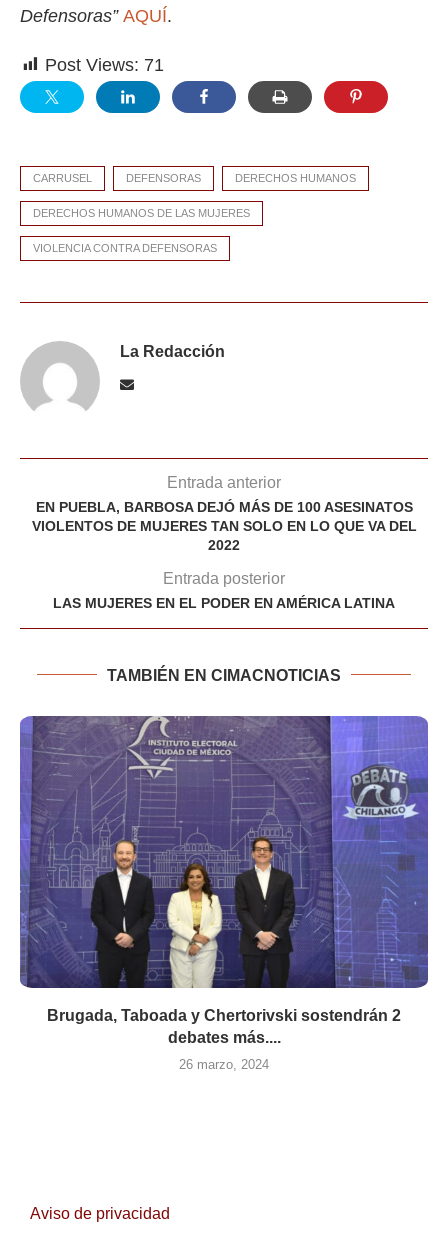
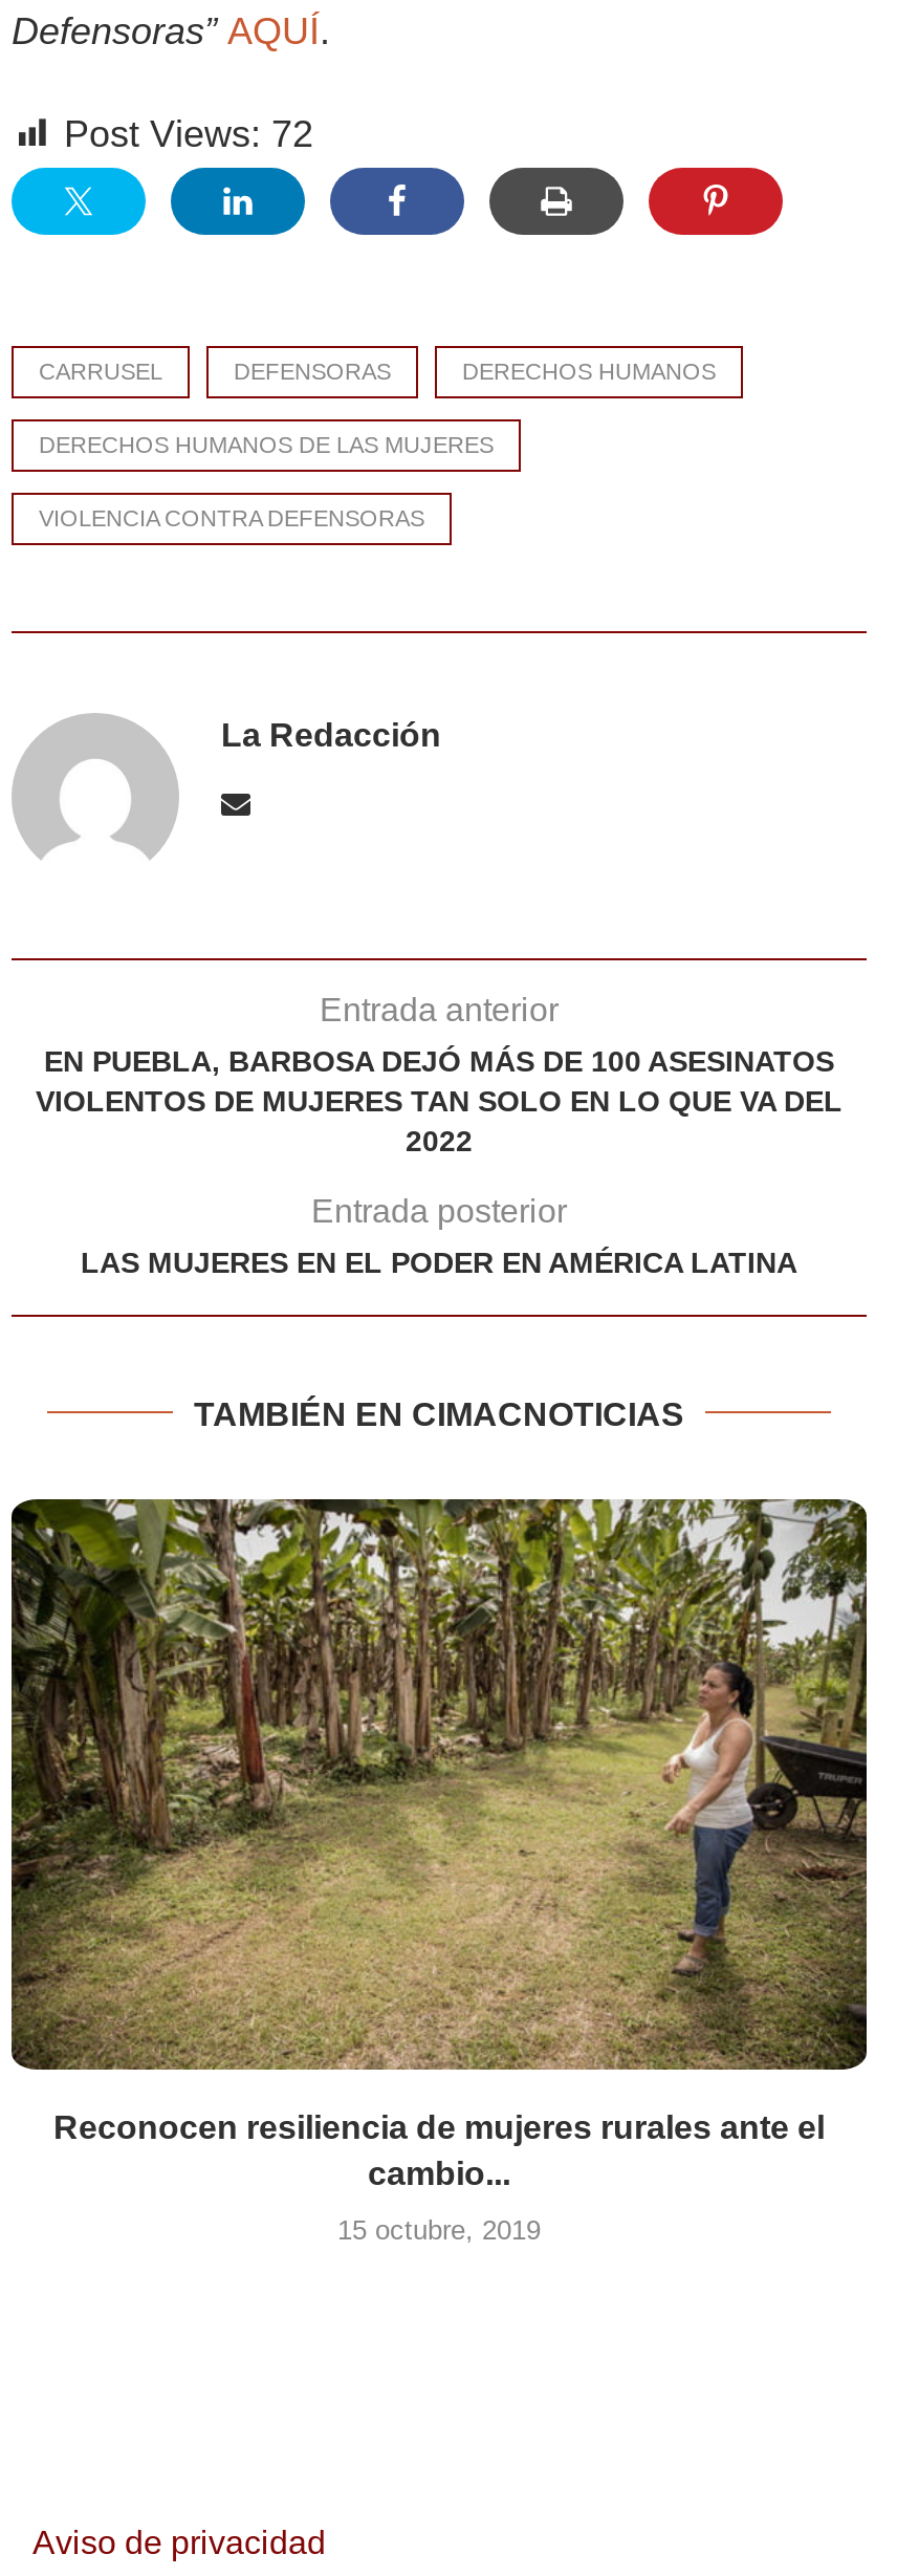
[45,55,164,75] Post Views: 71 -> [64,113,313,155] Post Views: 72
[19,715,429,1046] [image] | Brugada, Taboada y Chertorivski sostendrán 2 | debates más.... -> [9,1497,869,2191] [image] | Reconocen resiliencia de mujeres rurales ante el | cambio...
[179,1057,269,1072] 26 marzo, 2024 -> [337,2214,541,2246] 15 octubre, 2019

